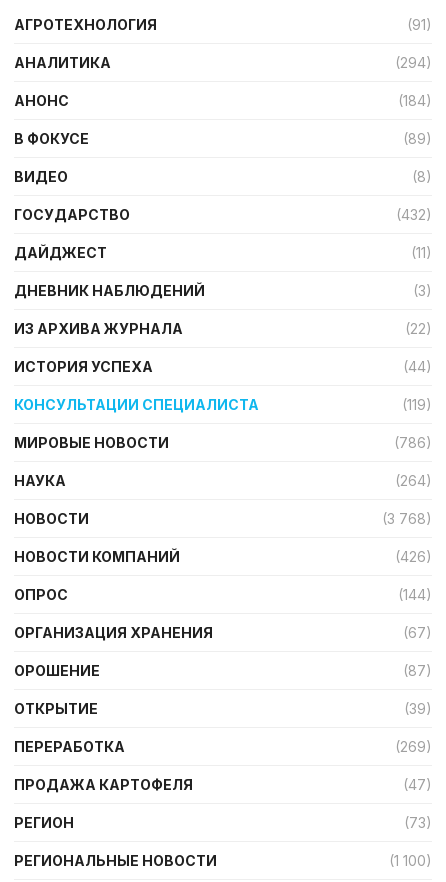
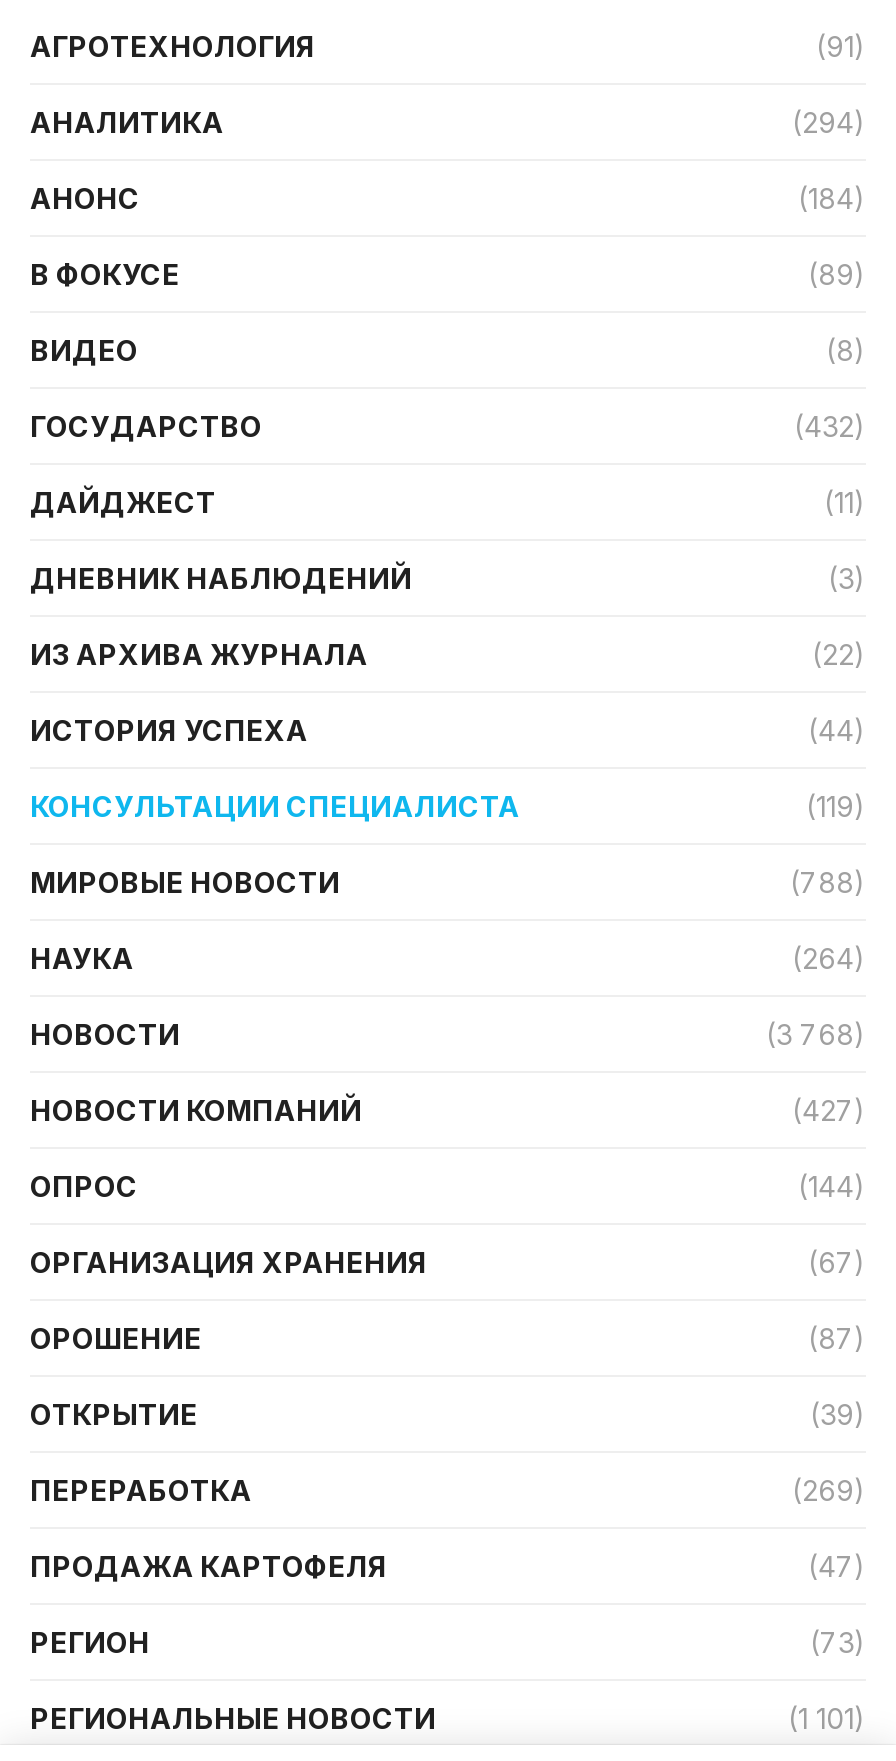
[394,434,432,451] (786) -> [790,865,866,899] (788)
[395,548,432,565] (426) -> [792,1093,866,1127] (427)
[389,852,432,869] (1 100) -> [788,1701,866,1735] (1 101)

